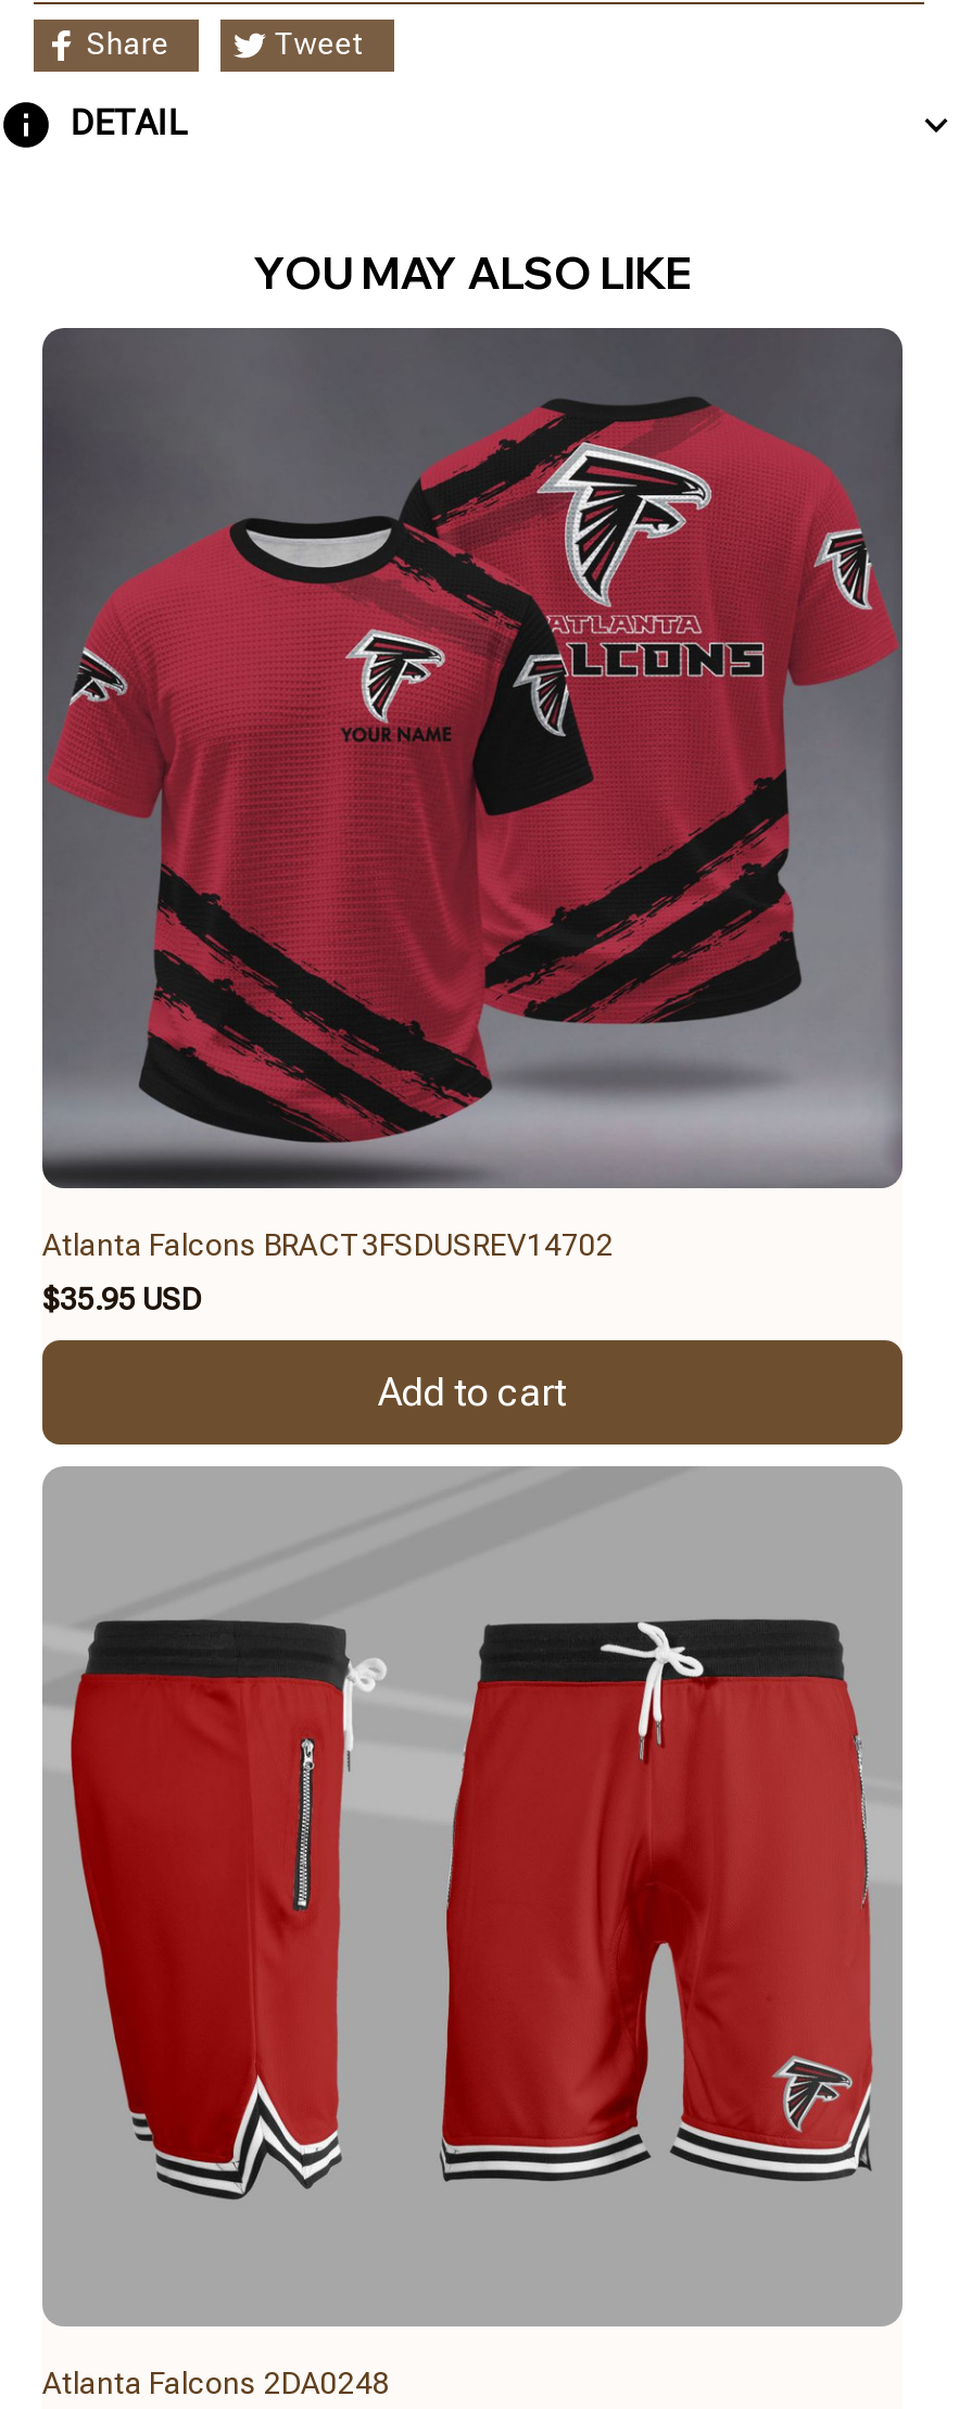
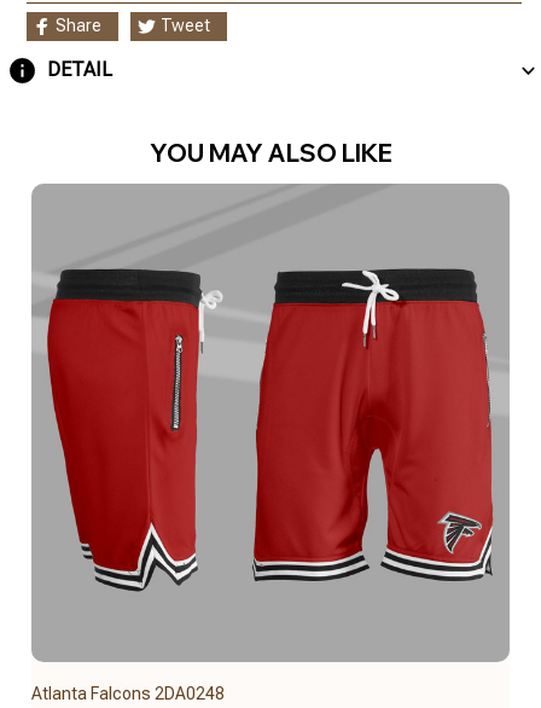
[42,328,903,1414] [image] | Atlanta Falcons BRACT3FSDUSREV14702 | $35.95 USD | Add to cart -> none

